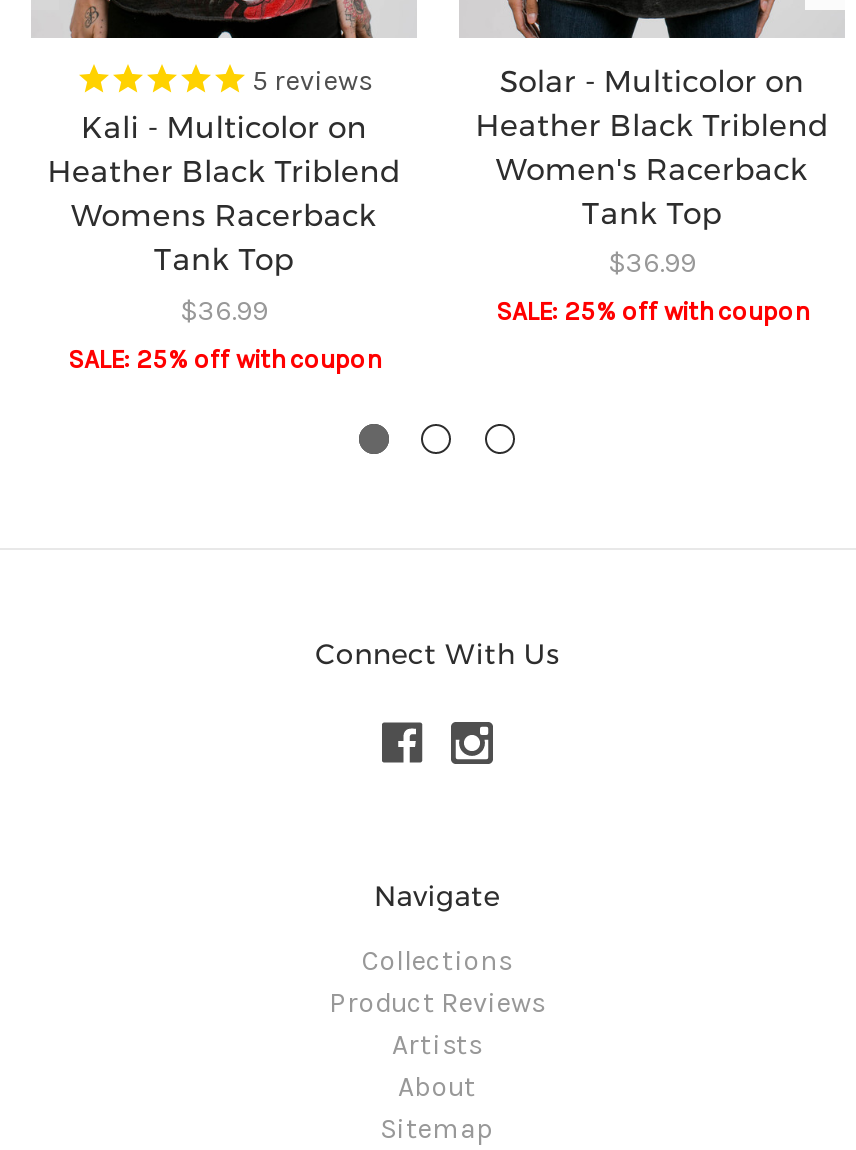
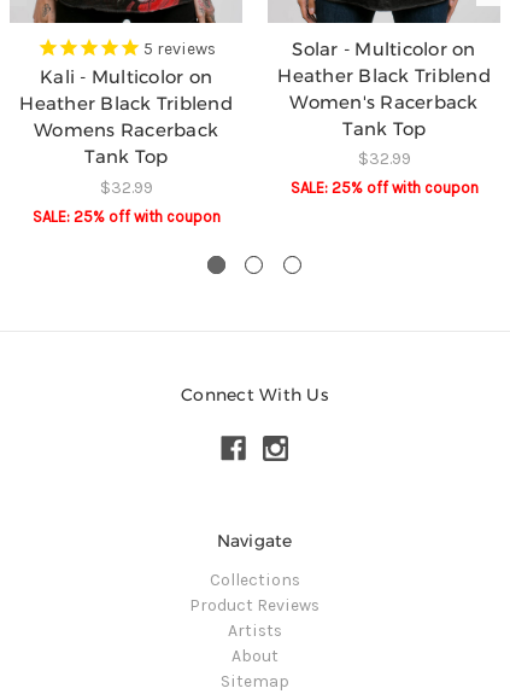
[608,247,696,281] $36.99 -> [357,149,411,170] $32.99
[180,293,268,327] $36.99 -> [99,177,153,197] $32.99

